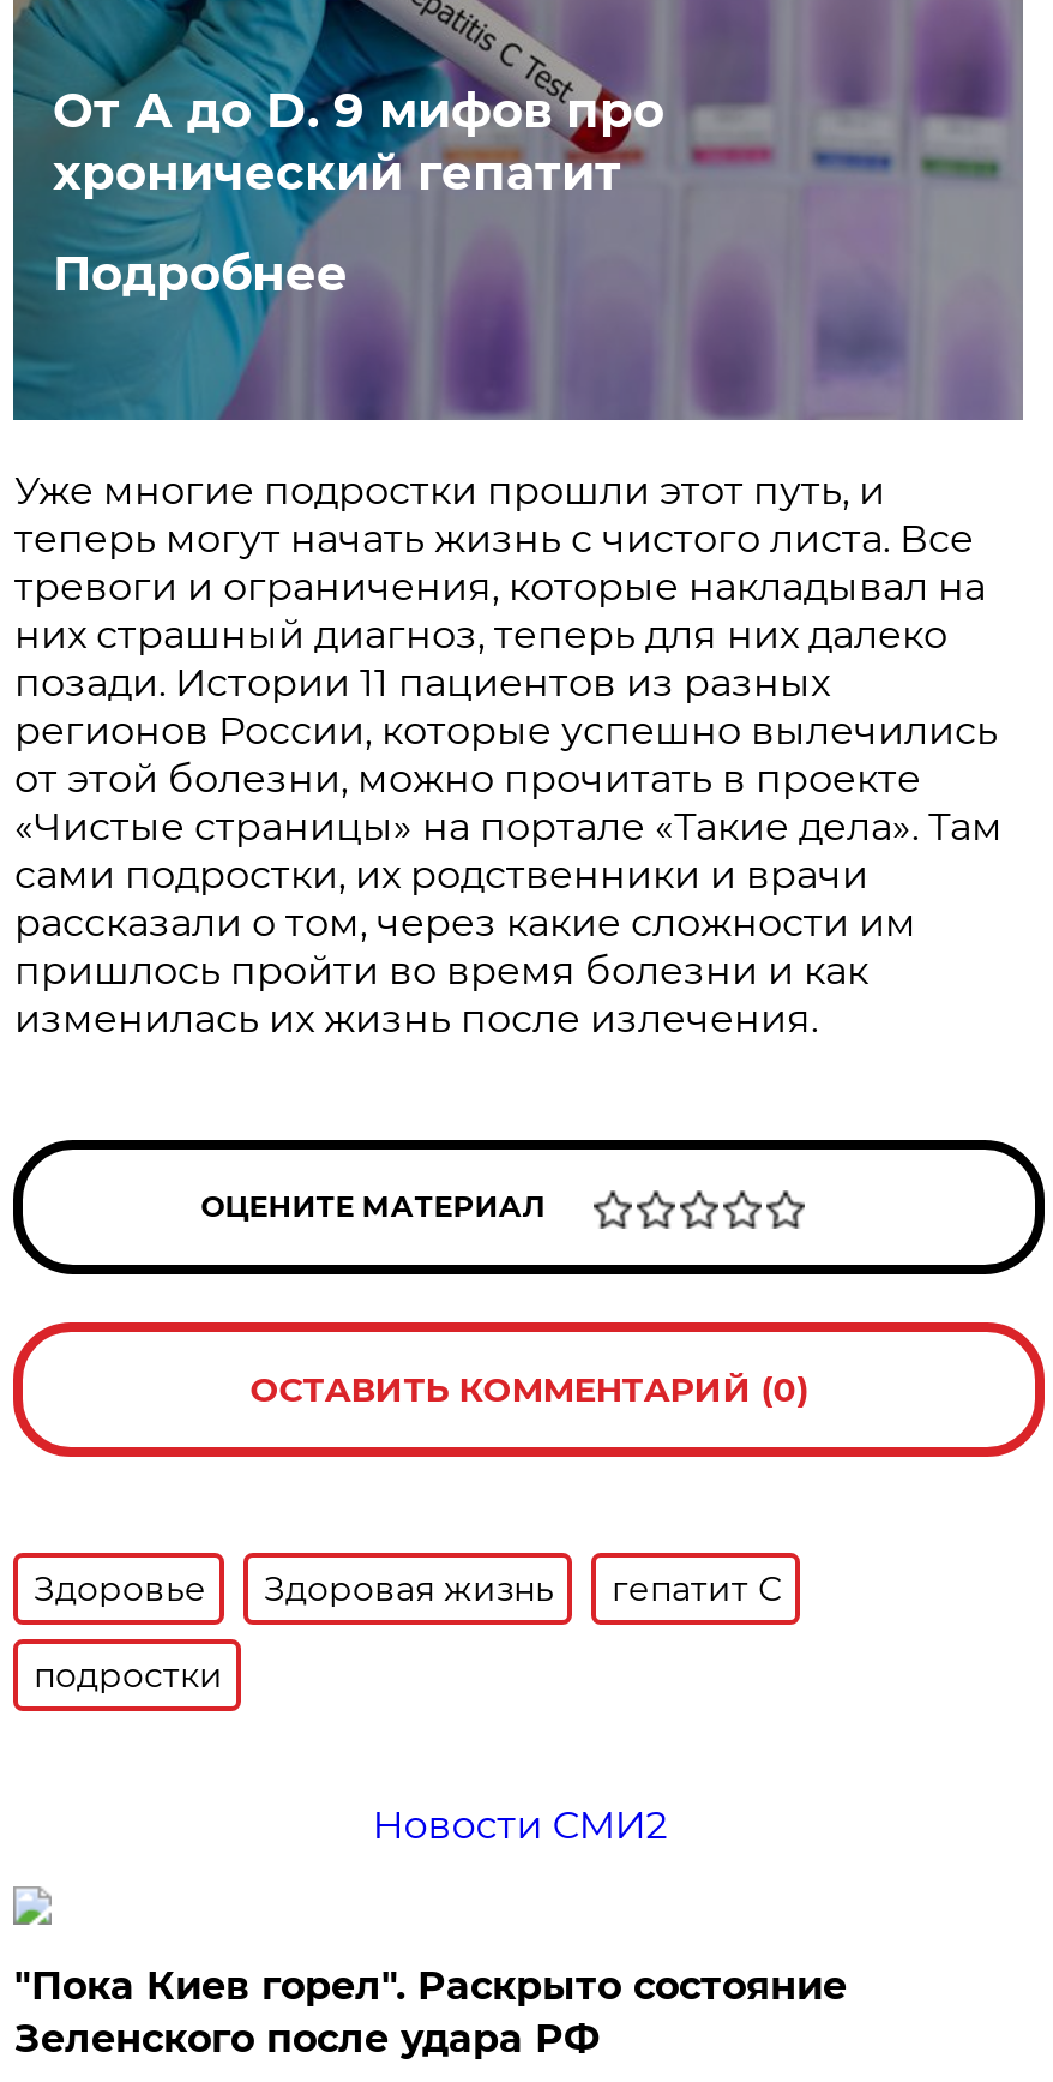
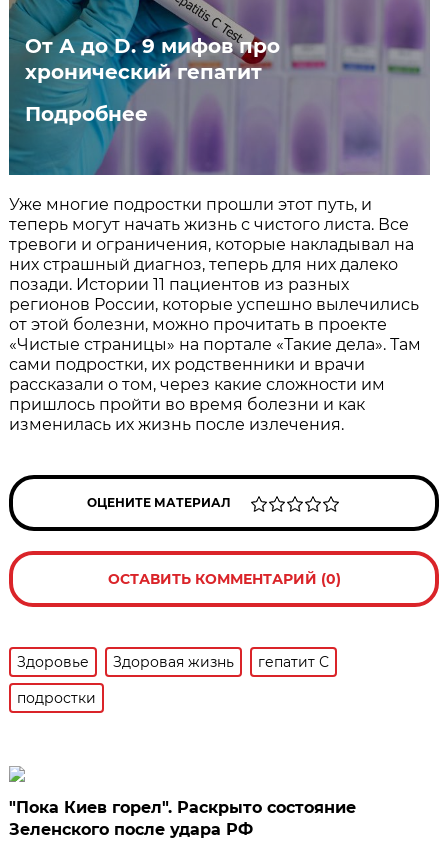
[372,1802,667,1848] Новости СМИ2 -> none

